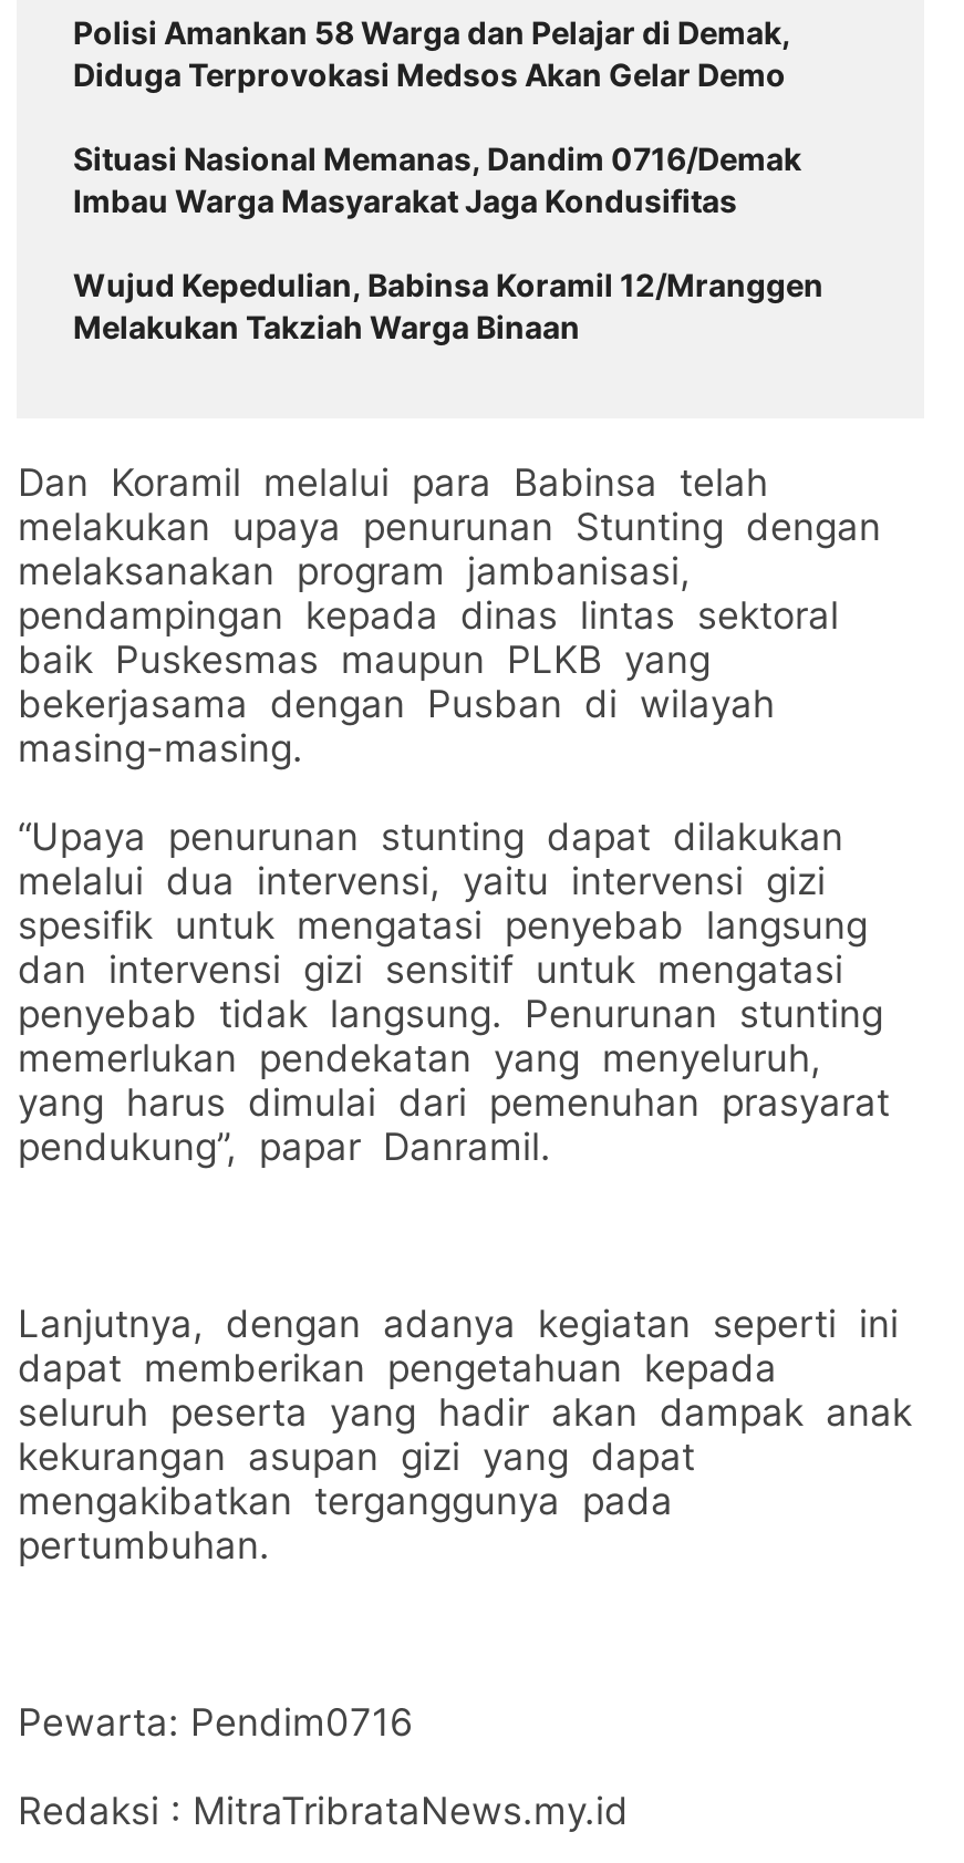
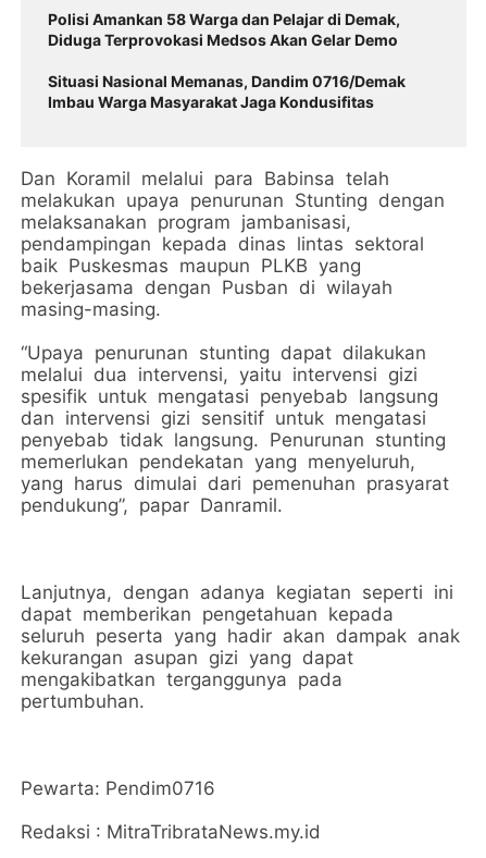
[73,266,823,346] Wujud Kepedulian, Babinsa Koramil 12/Mranggen | Melakukan Takziah Warga Binaan -> none

